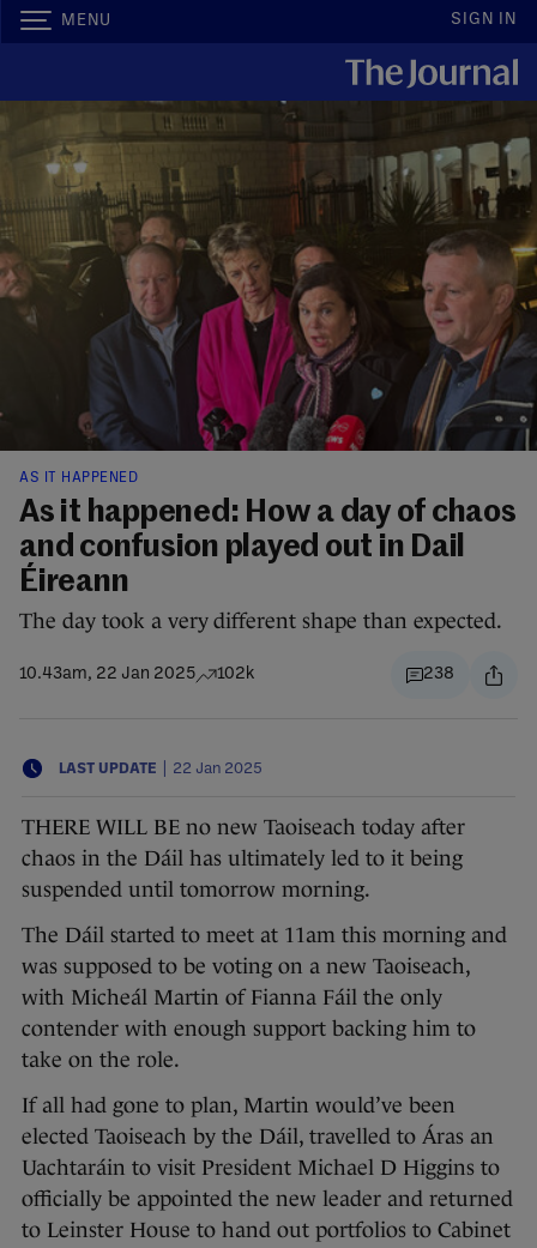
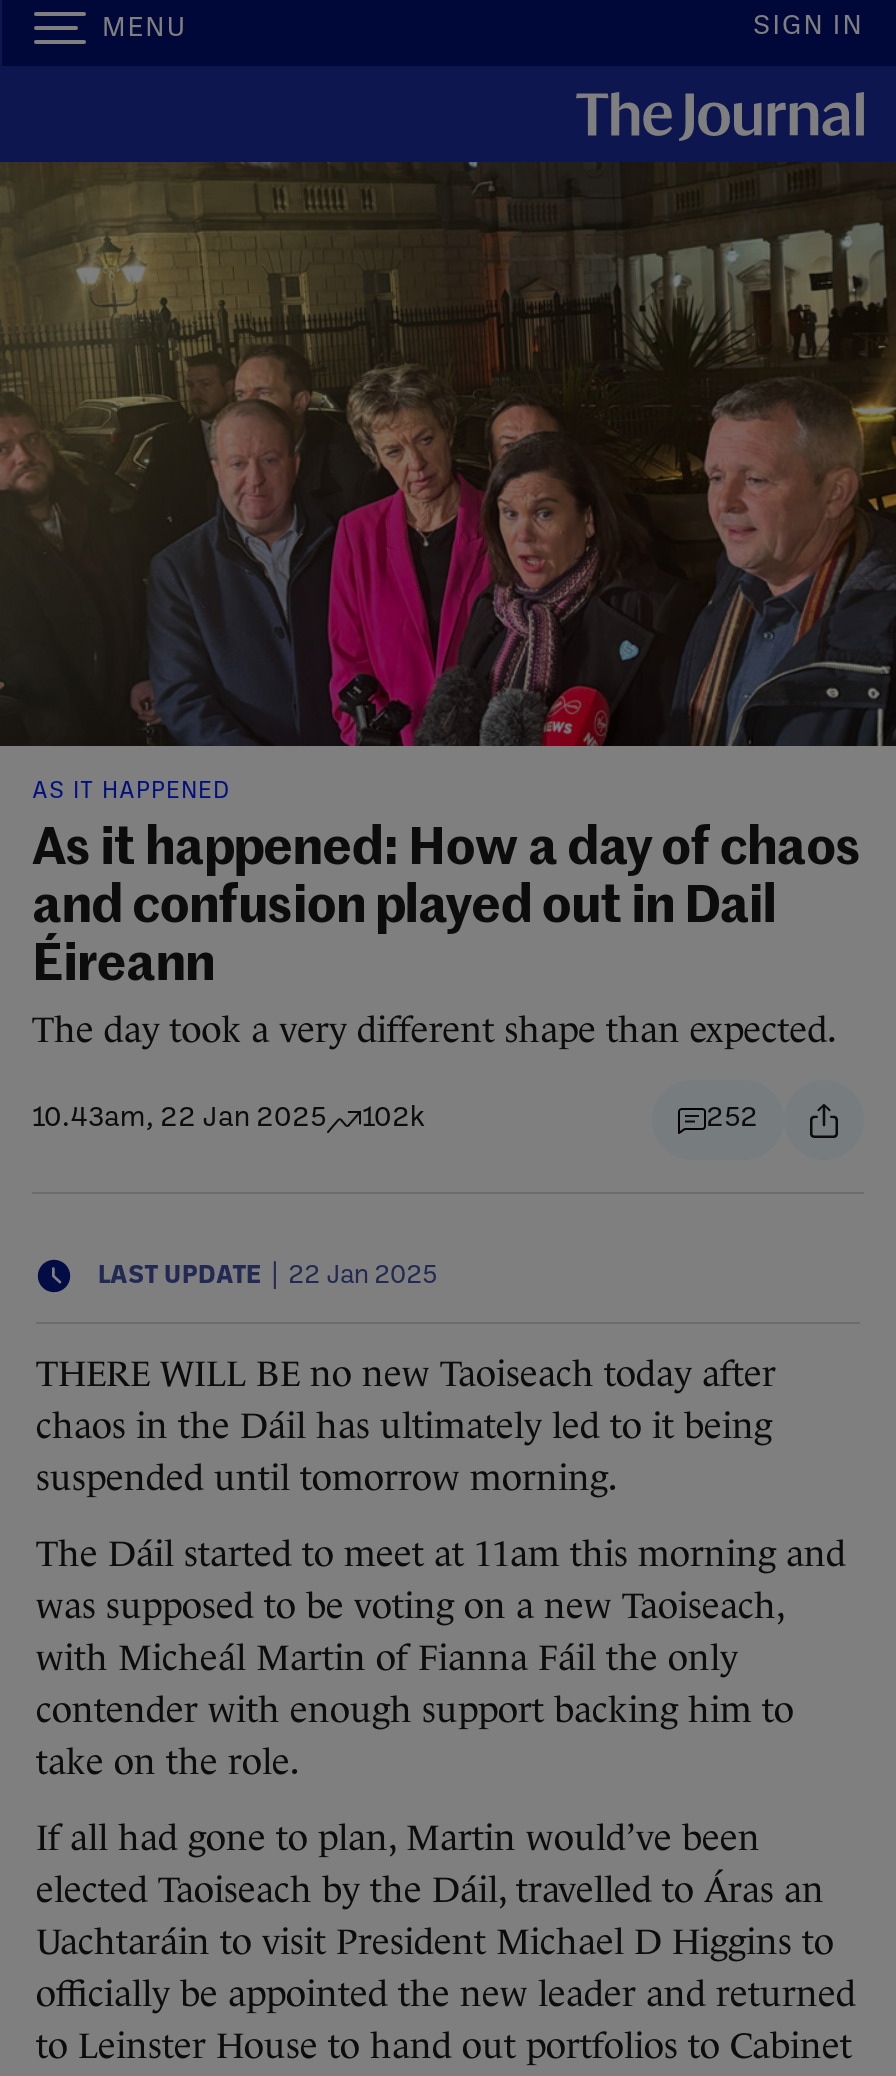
[423,666,454,684] 238 -> [706,1105,758,1135] 252

